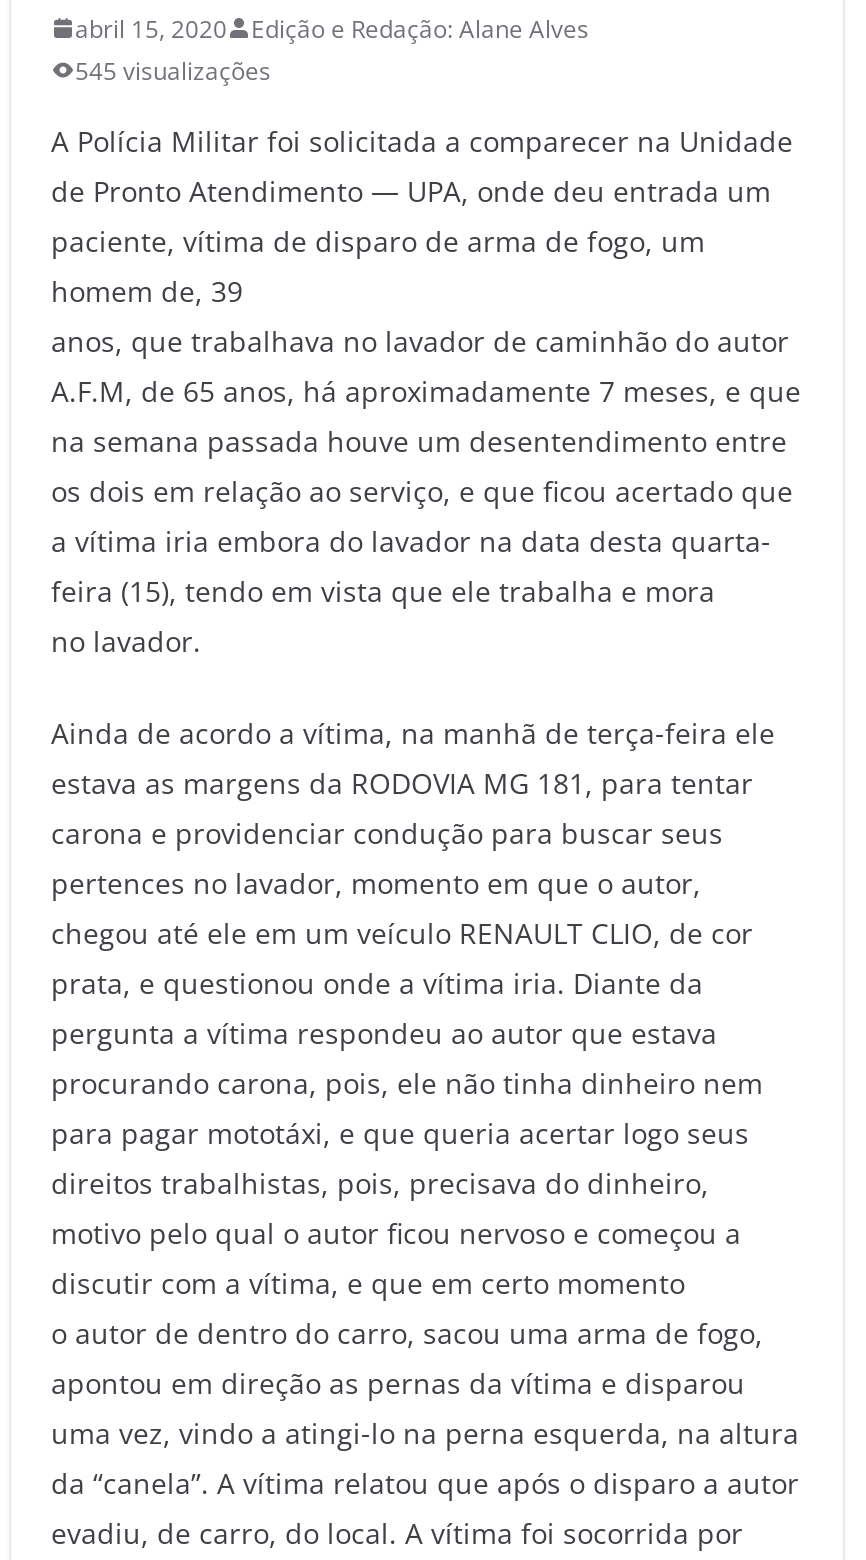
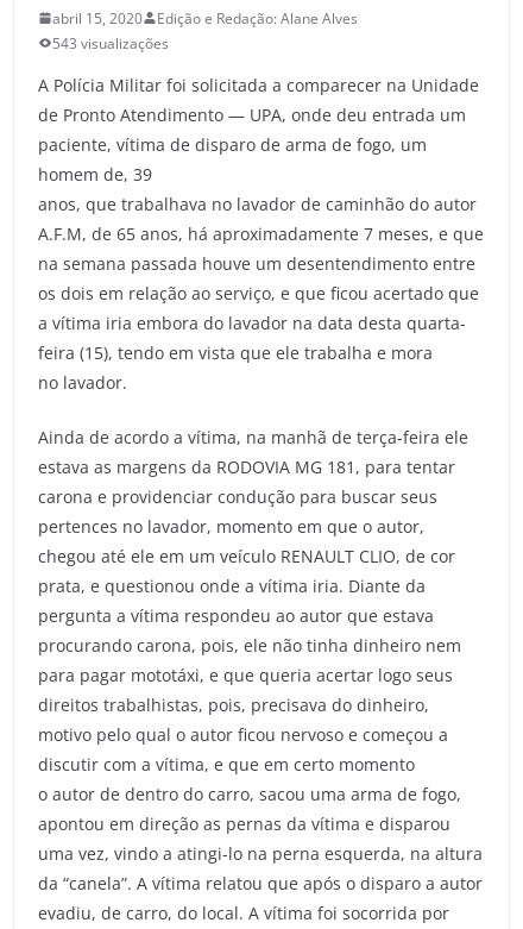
[75,54,271,88] 545 visualizações -> [52,33,169,54] 543 visualizações

